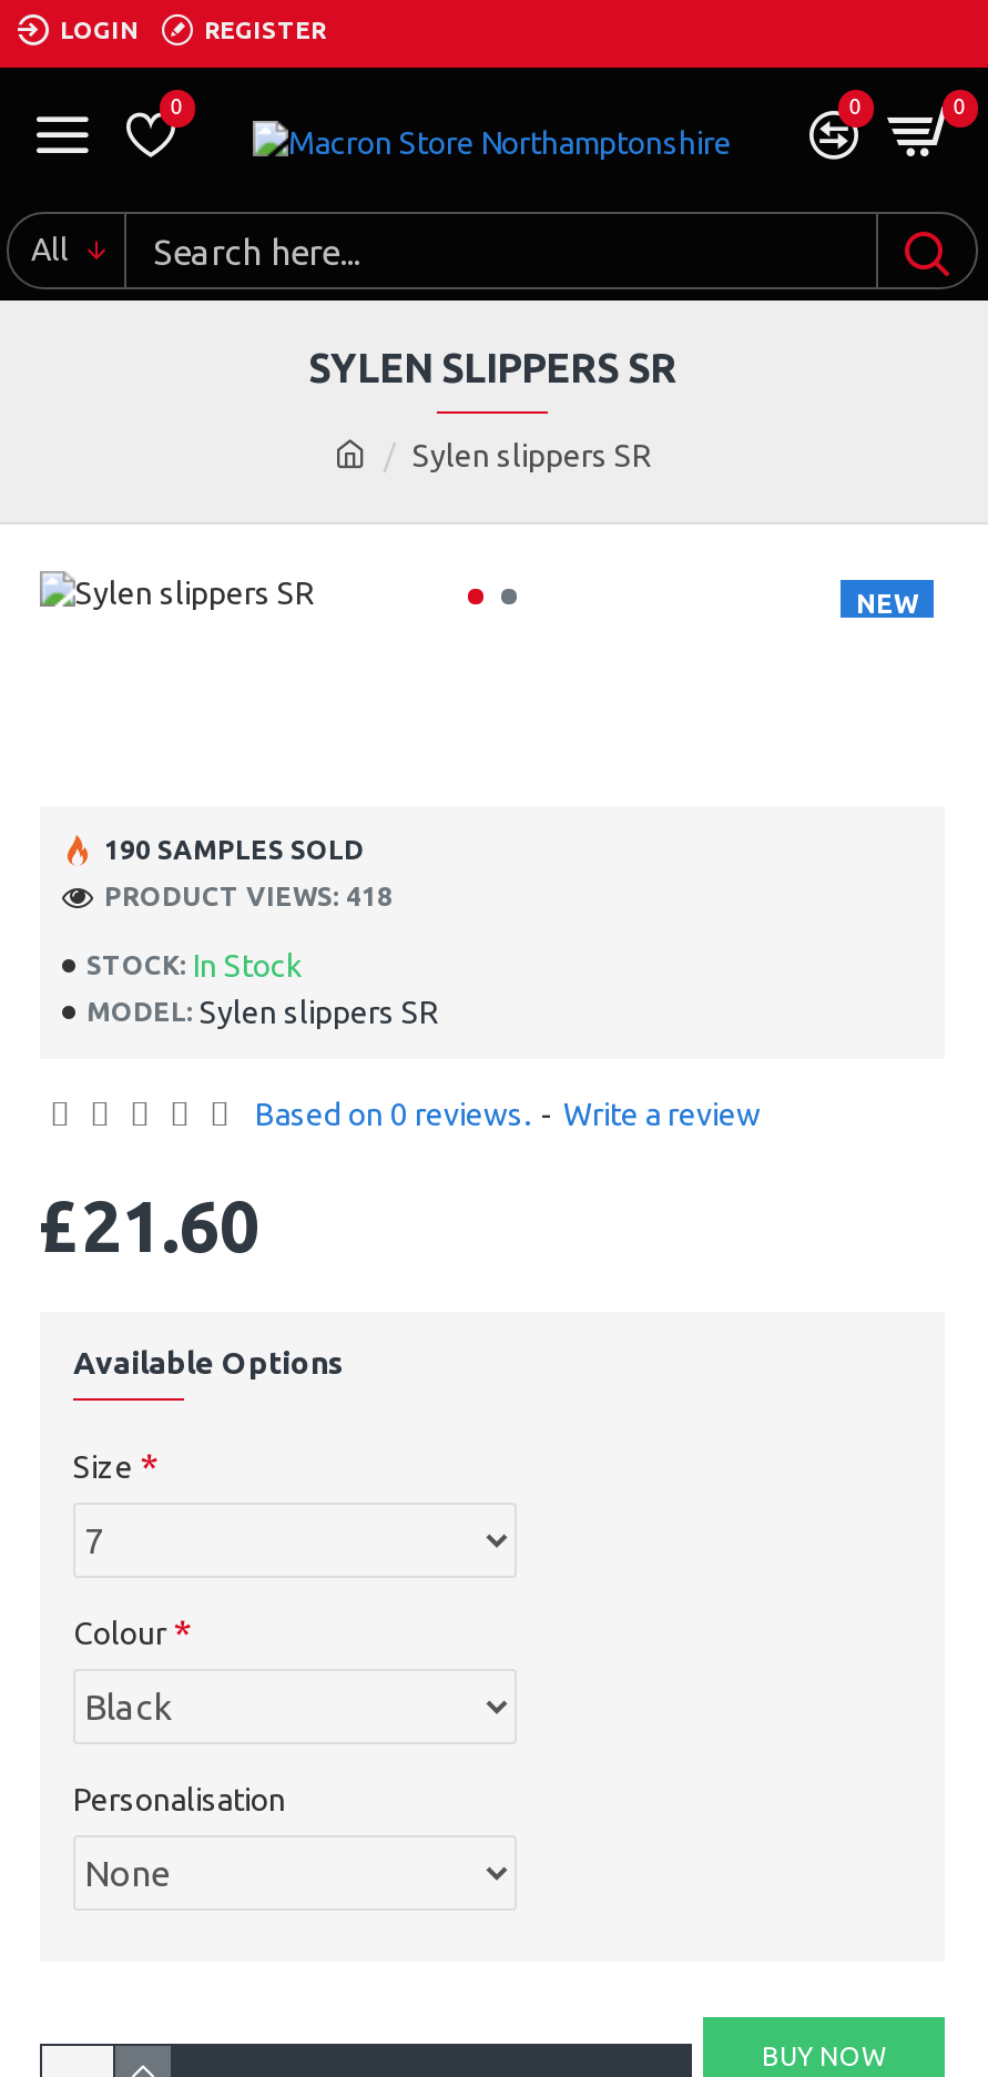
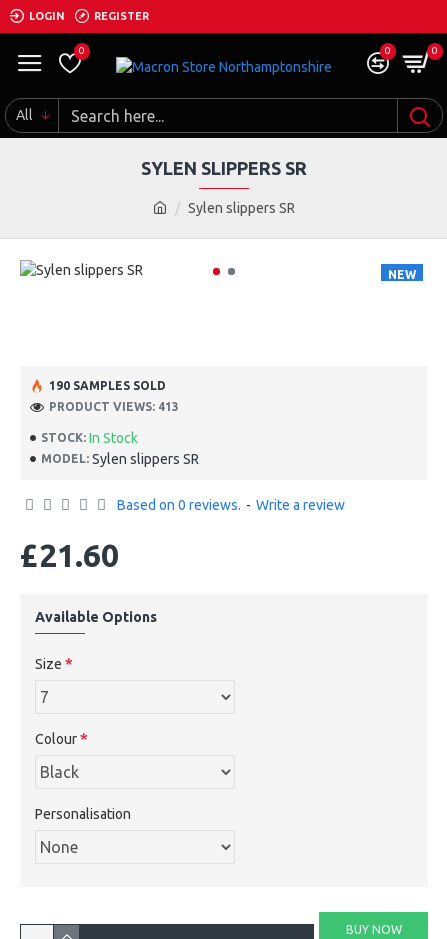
[104,882,393,911] PRODUCT VIEWS: 418 -> [49,400,179,413] PRODUCT VIEWS: 413

